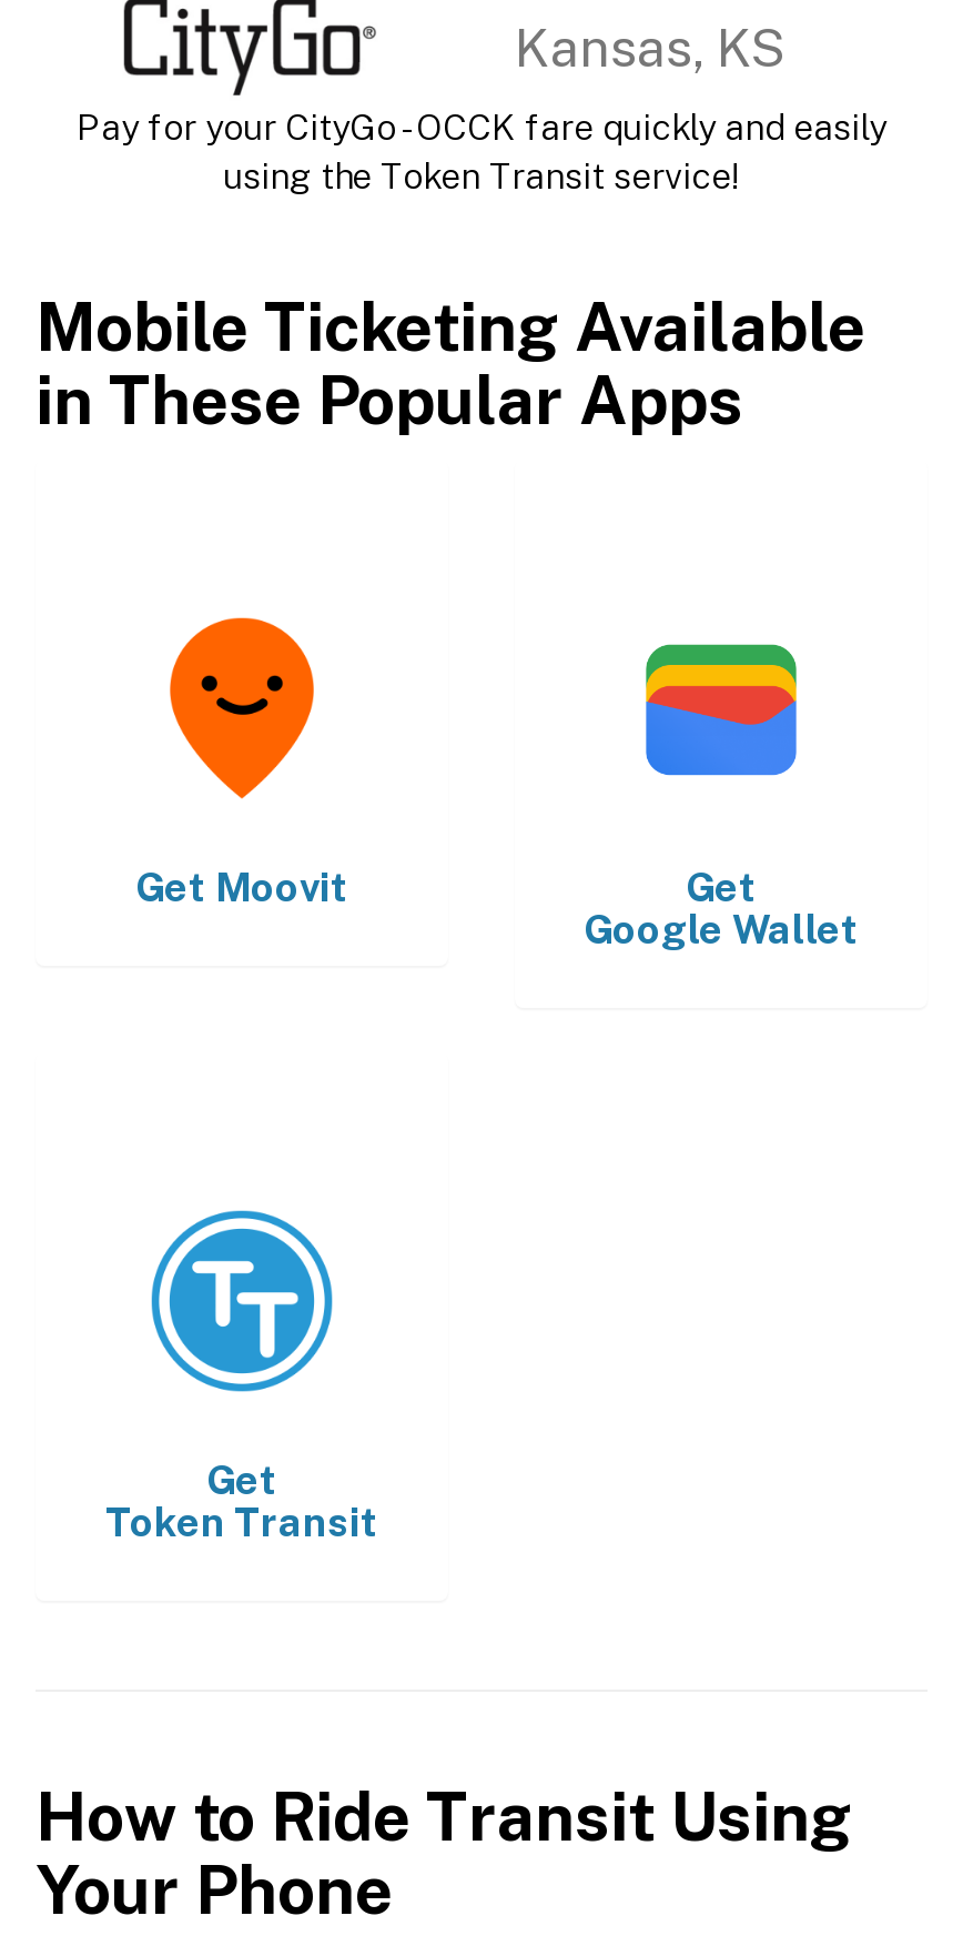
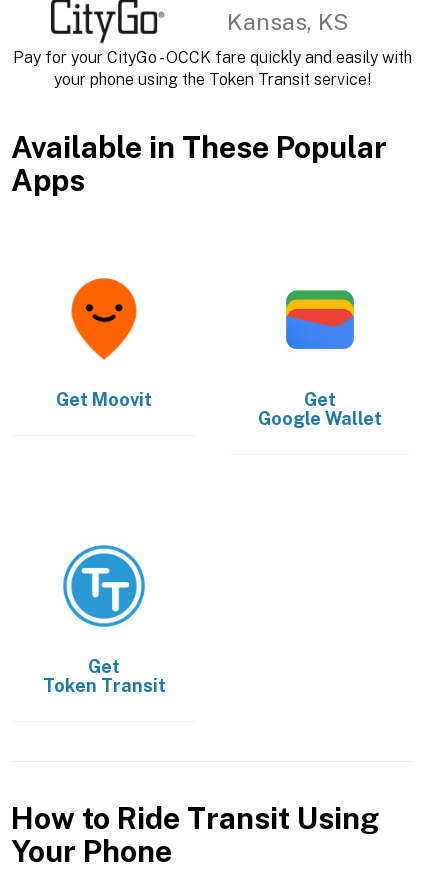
[77,107,886,198] Pay for your CityGo - OCCK fare quickly and easily | using the Token Transit service! -> [12,48,411,89] Pay for your CityGo - OCCK fare quickly and easily with | your phone using the Token Transit service!
[36,286,865,440] Mobile Ticketing Available | in These Popular Apps -> [11,129,387,198] Available in These Popular | Apps

